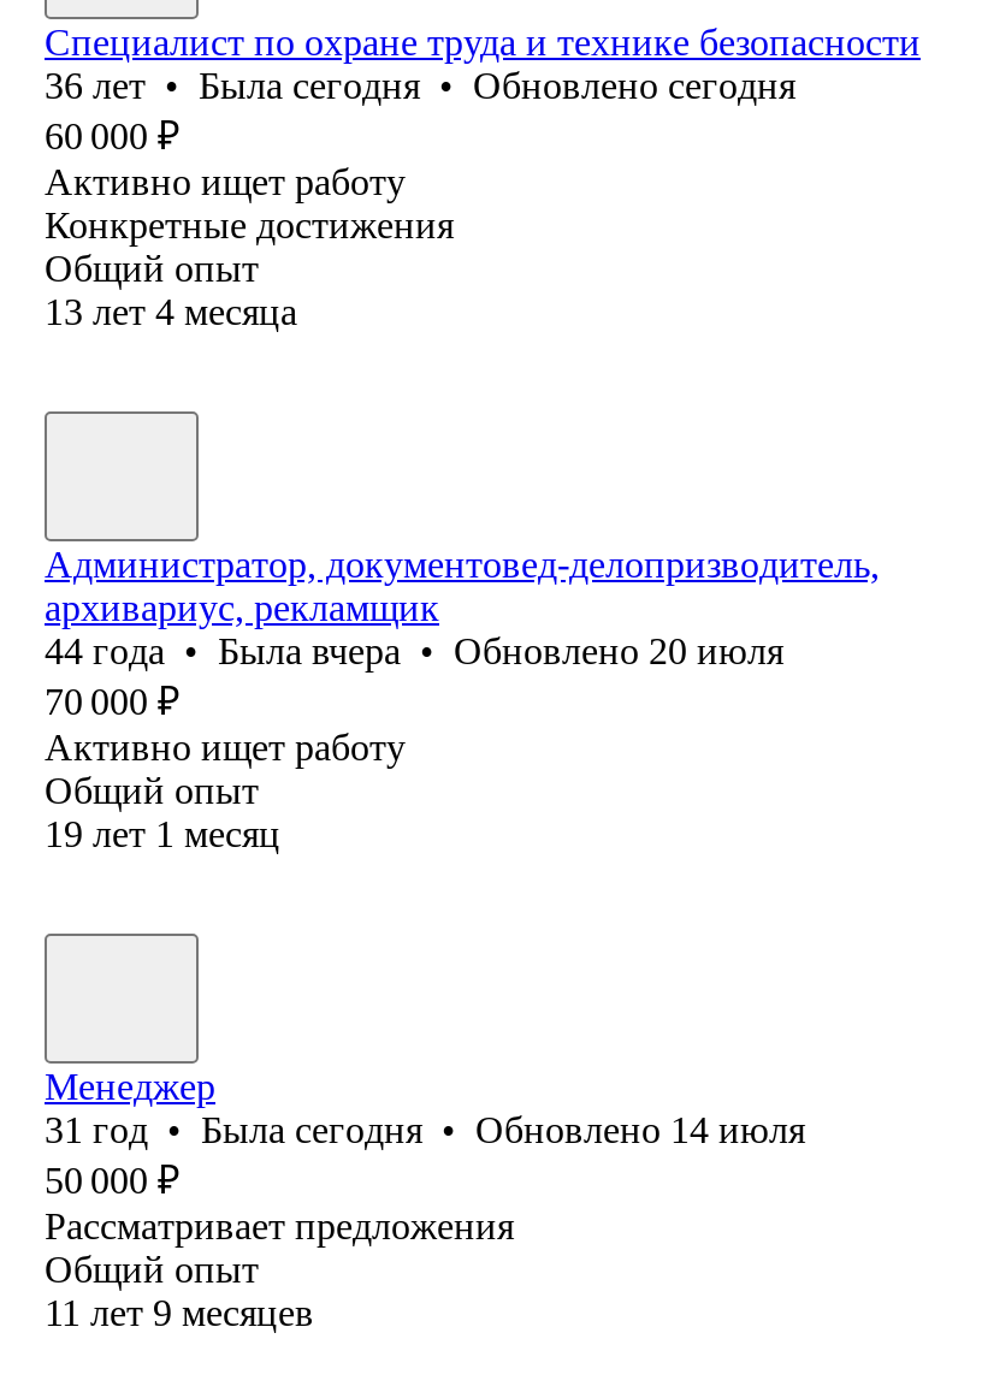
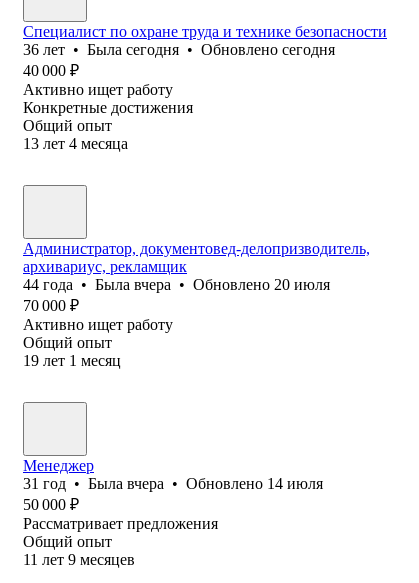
[45,115,179,156] 60 000 ₽ -> [23,62,79,79] 40 000 ₽
[45,1109,805,1150] 31 год • Была сегодня • Обновлено 14 июля -> [23,475,323,492] 31 год • Была вчера • Обновлено 14 июля

